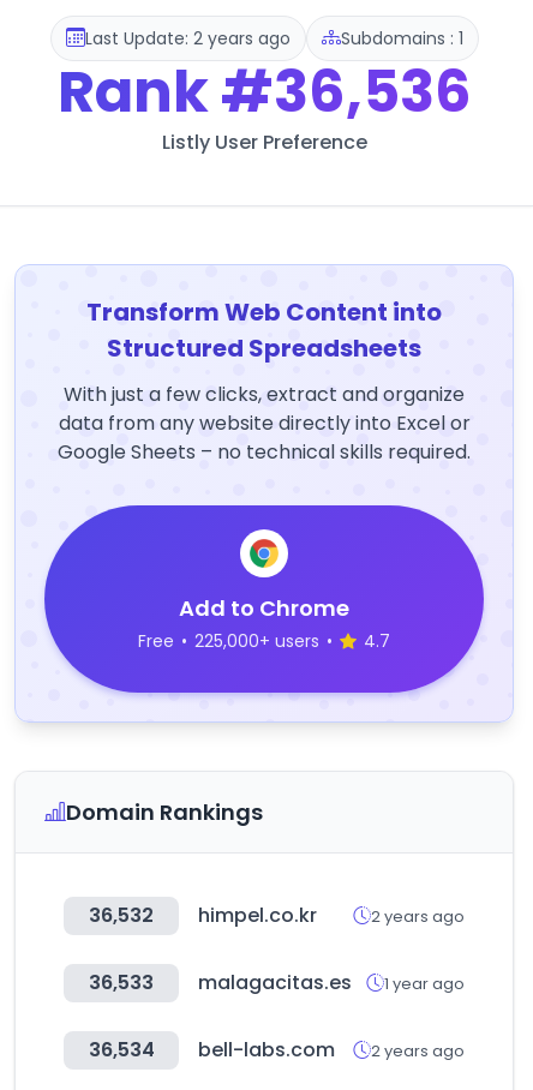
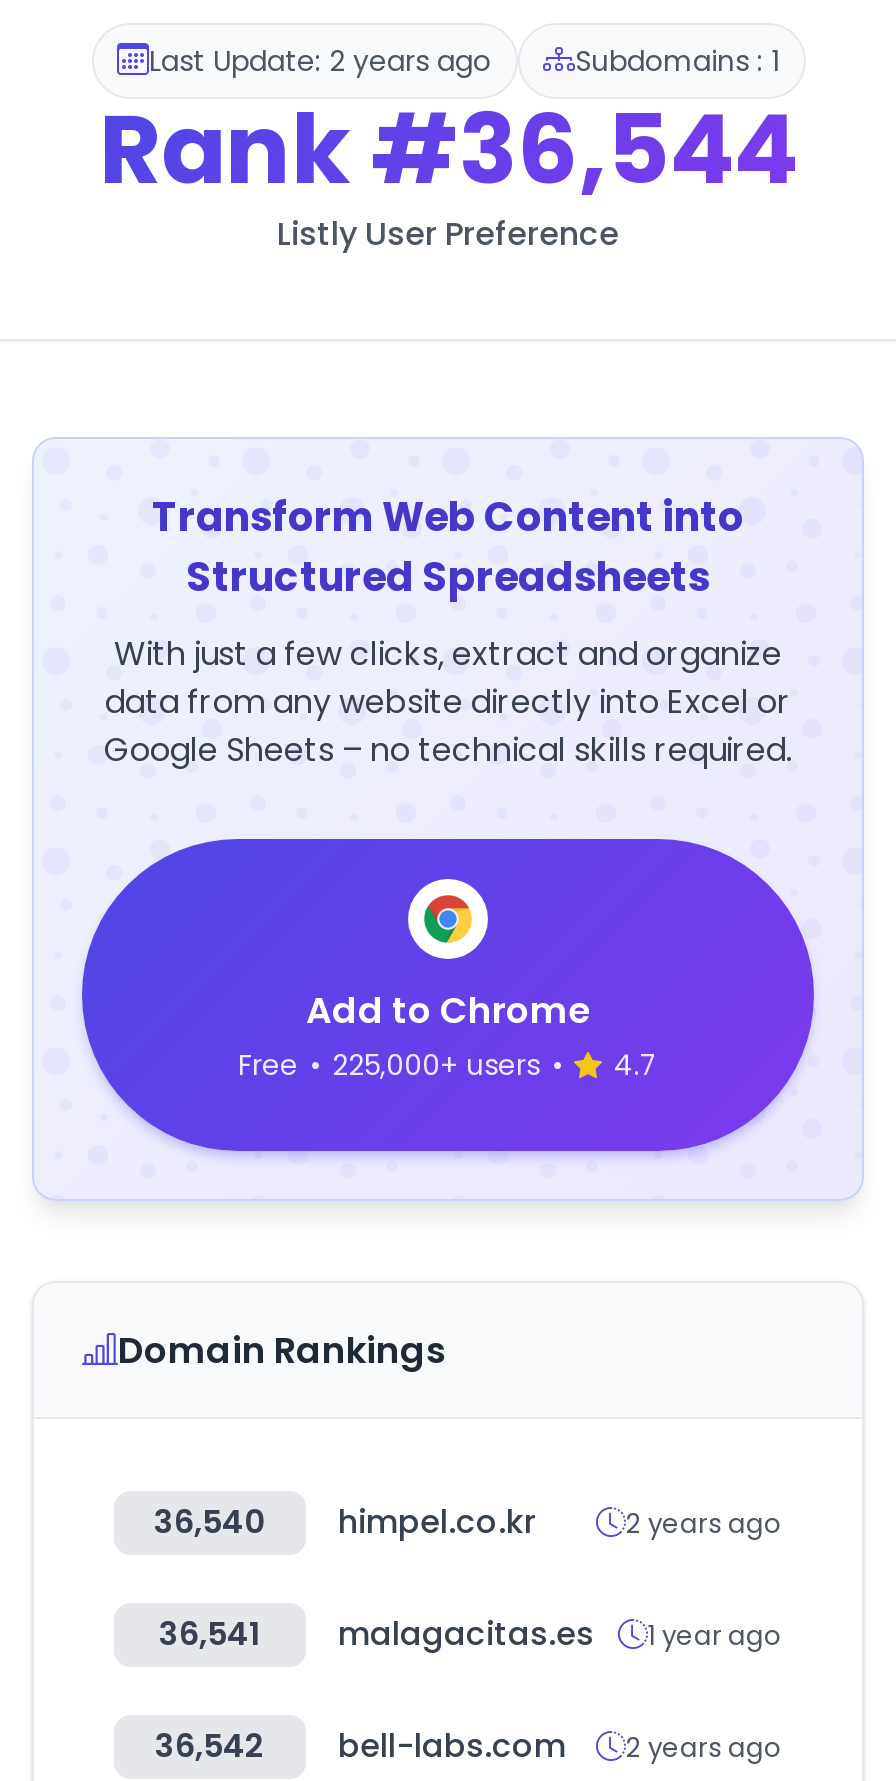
[57,52,471,132] Rank #36,536 -> [99,83,797,217] Rank #36,544
[89,902,317,929] 36,532 himpel.co.kr -> [154,1499,536,1545] 36,540 himpel.co.kr
[89,969,465,996] 36,533 malagacitas.es 1 year ago -> [159,1611,782,1657] 36,541 malagacitas.es 1 year ago
[88,1036,465,1064] 36,534 bell-labs.com 2 years ago -> [155,1723,782,1769] 36,542 bell-labs.com 2 years ago

